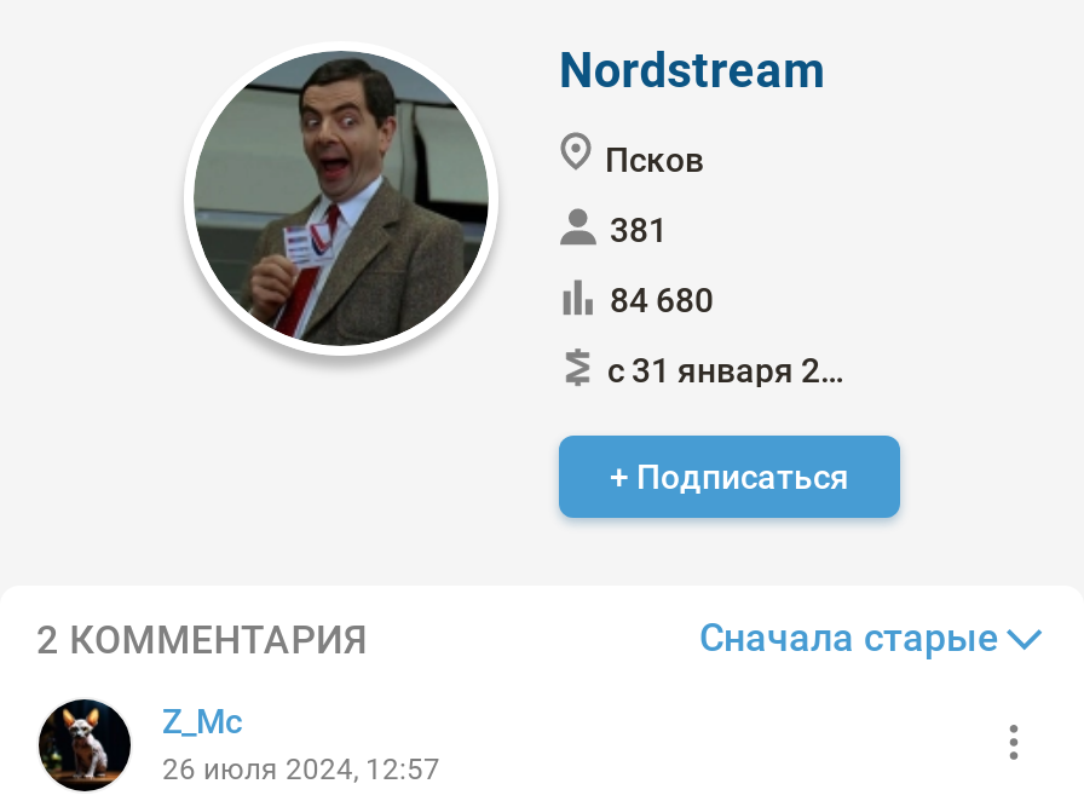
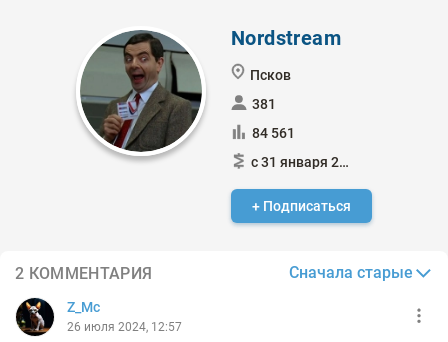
[610,281,714,319] 84 680 -> [252,125,295,141] 84 561

